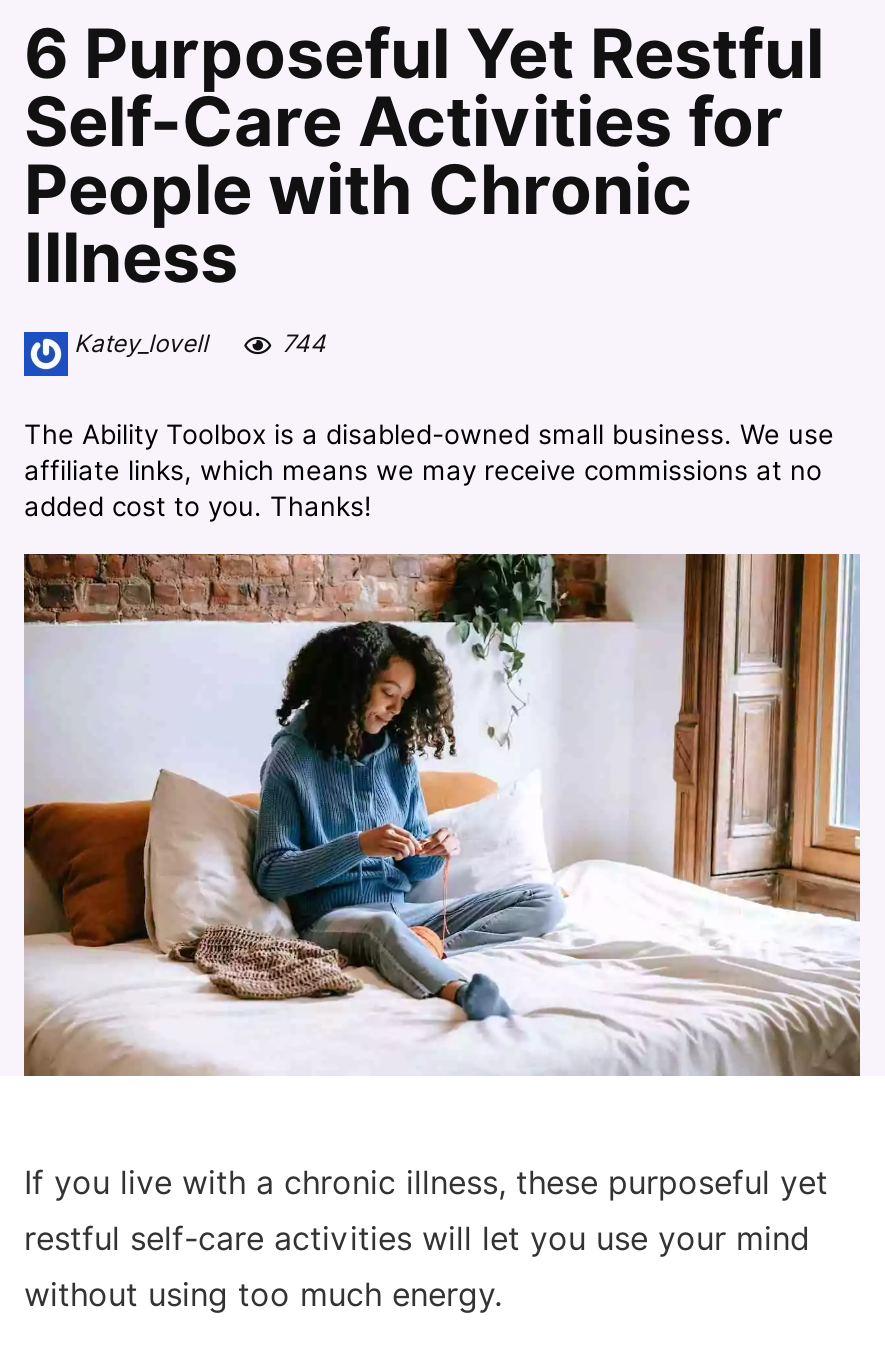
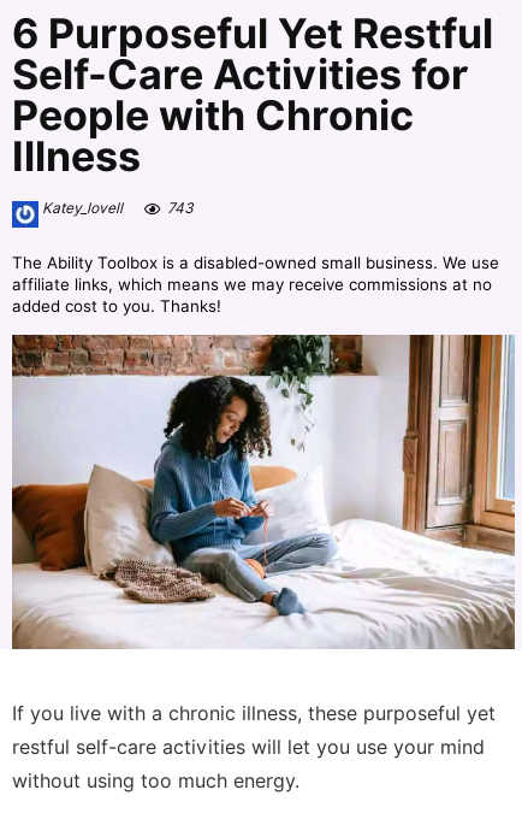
[282,328,326,358] 744 -> [167,199,194,217] 743

